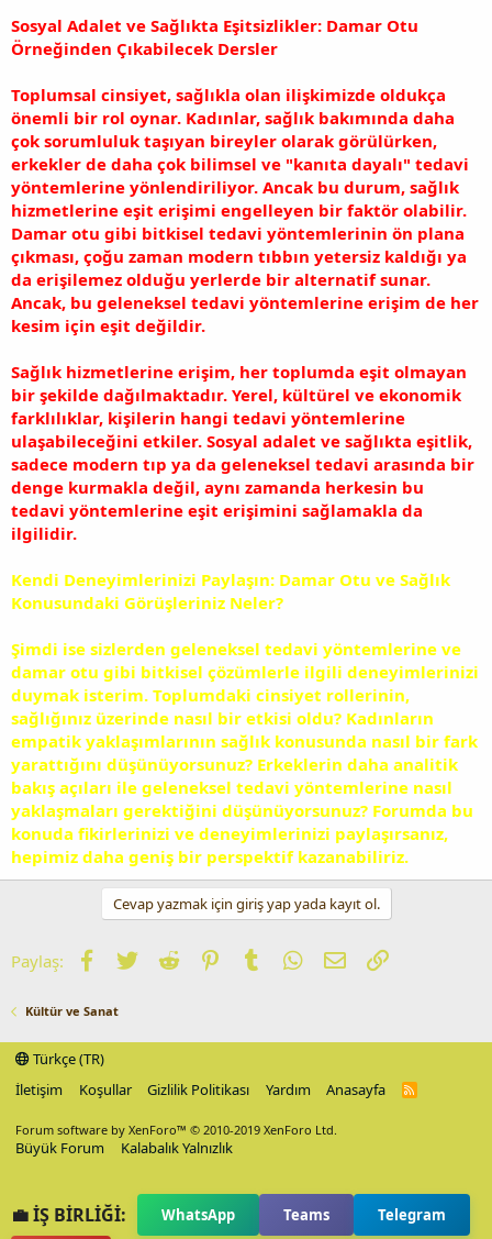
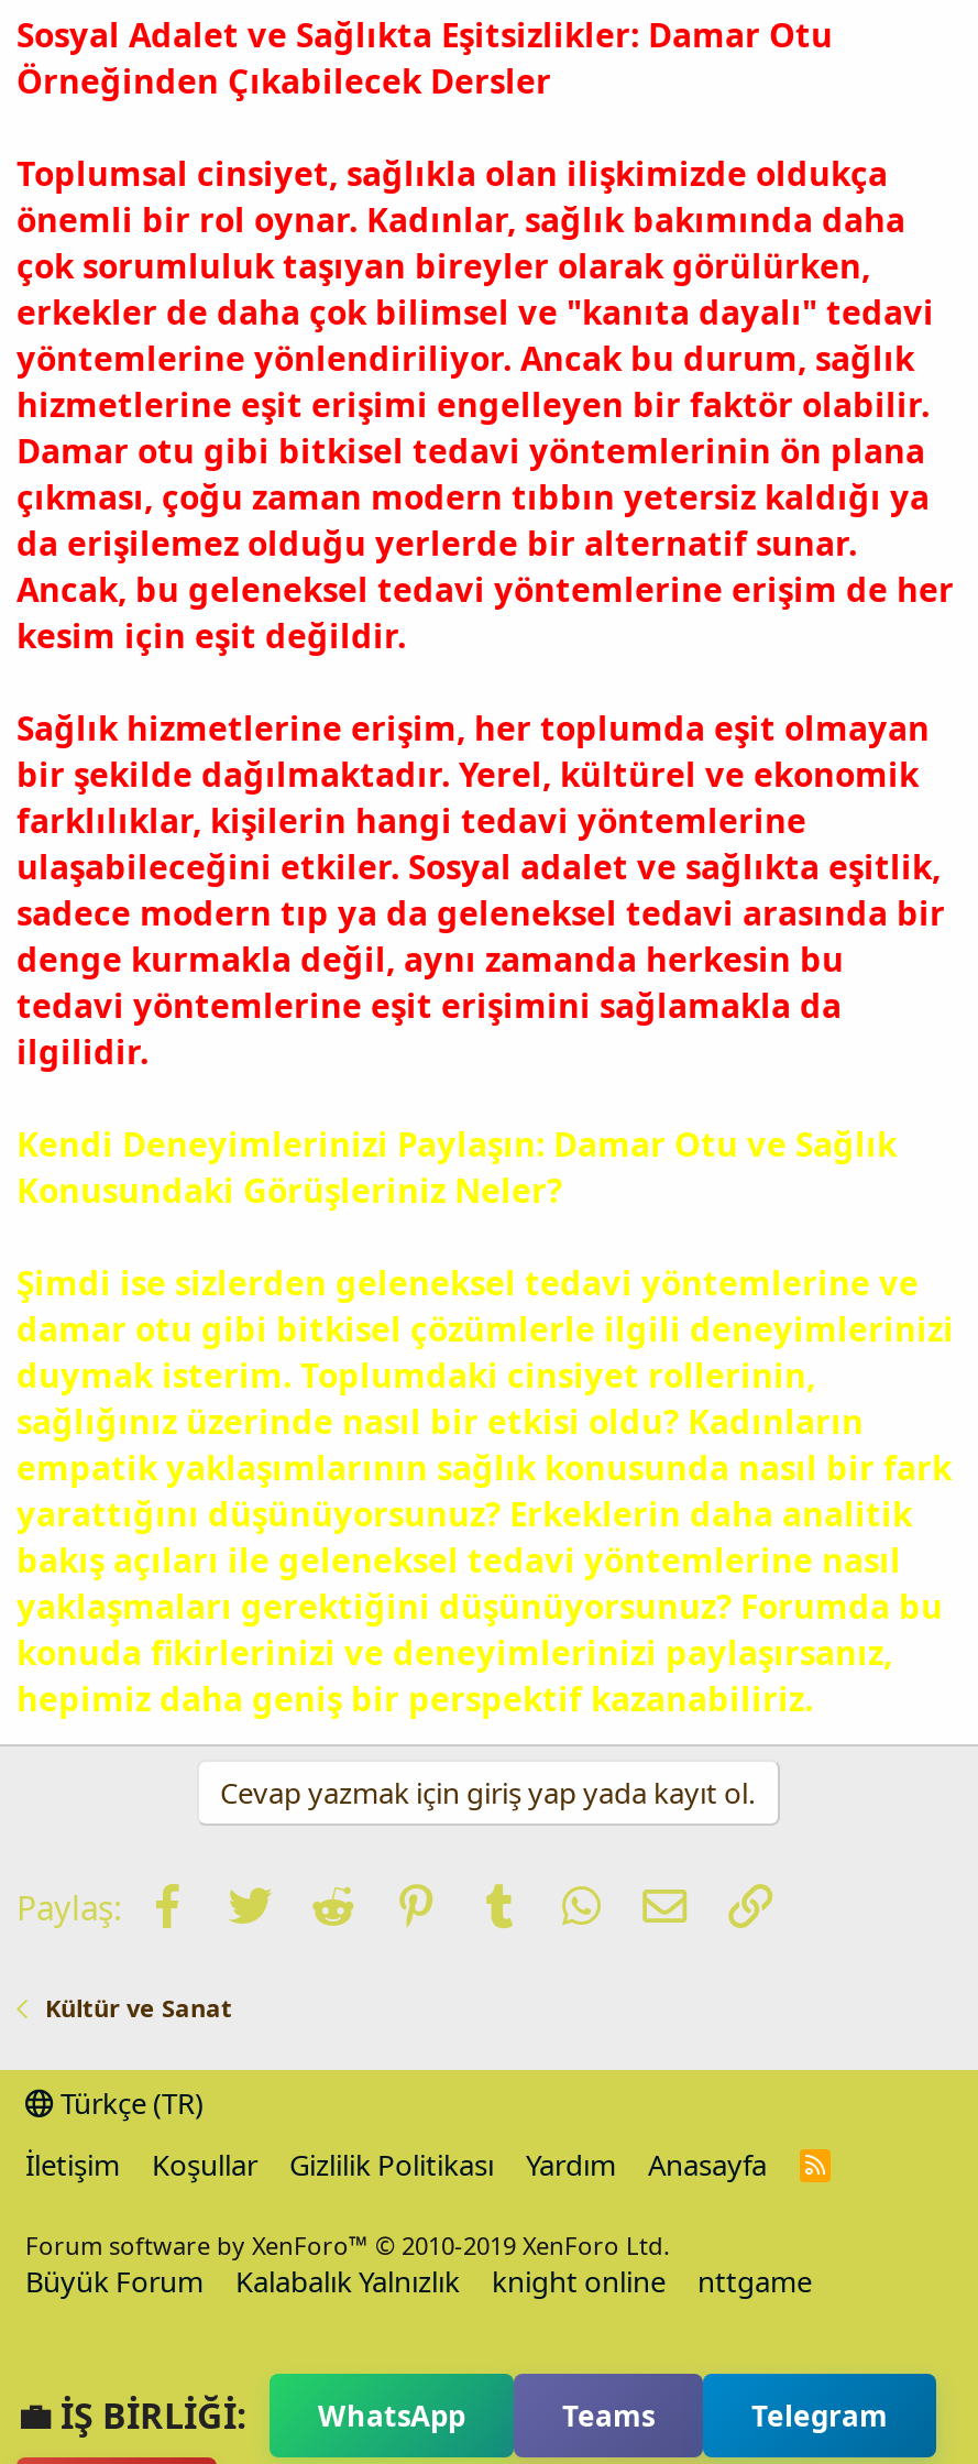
none -> [492,2262,812,2301] knight online | nttgame

